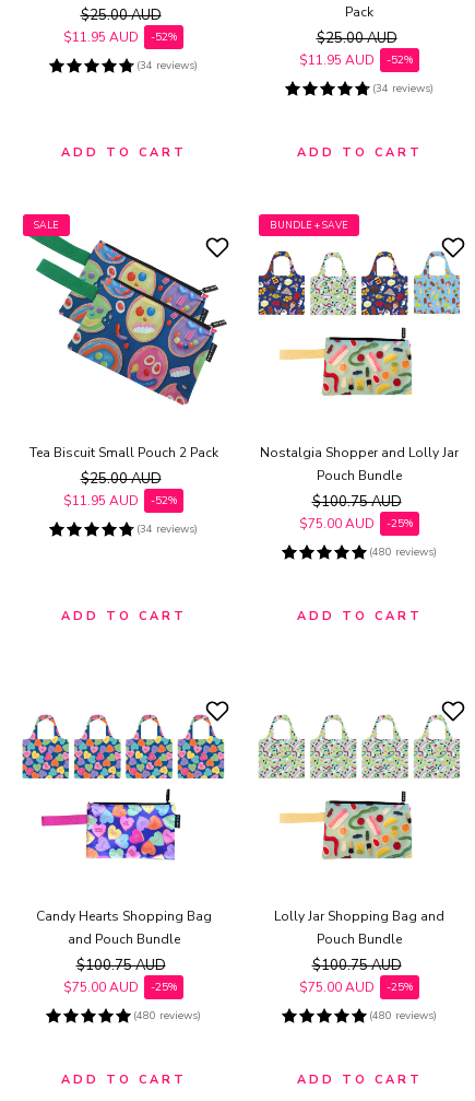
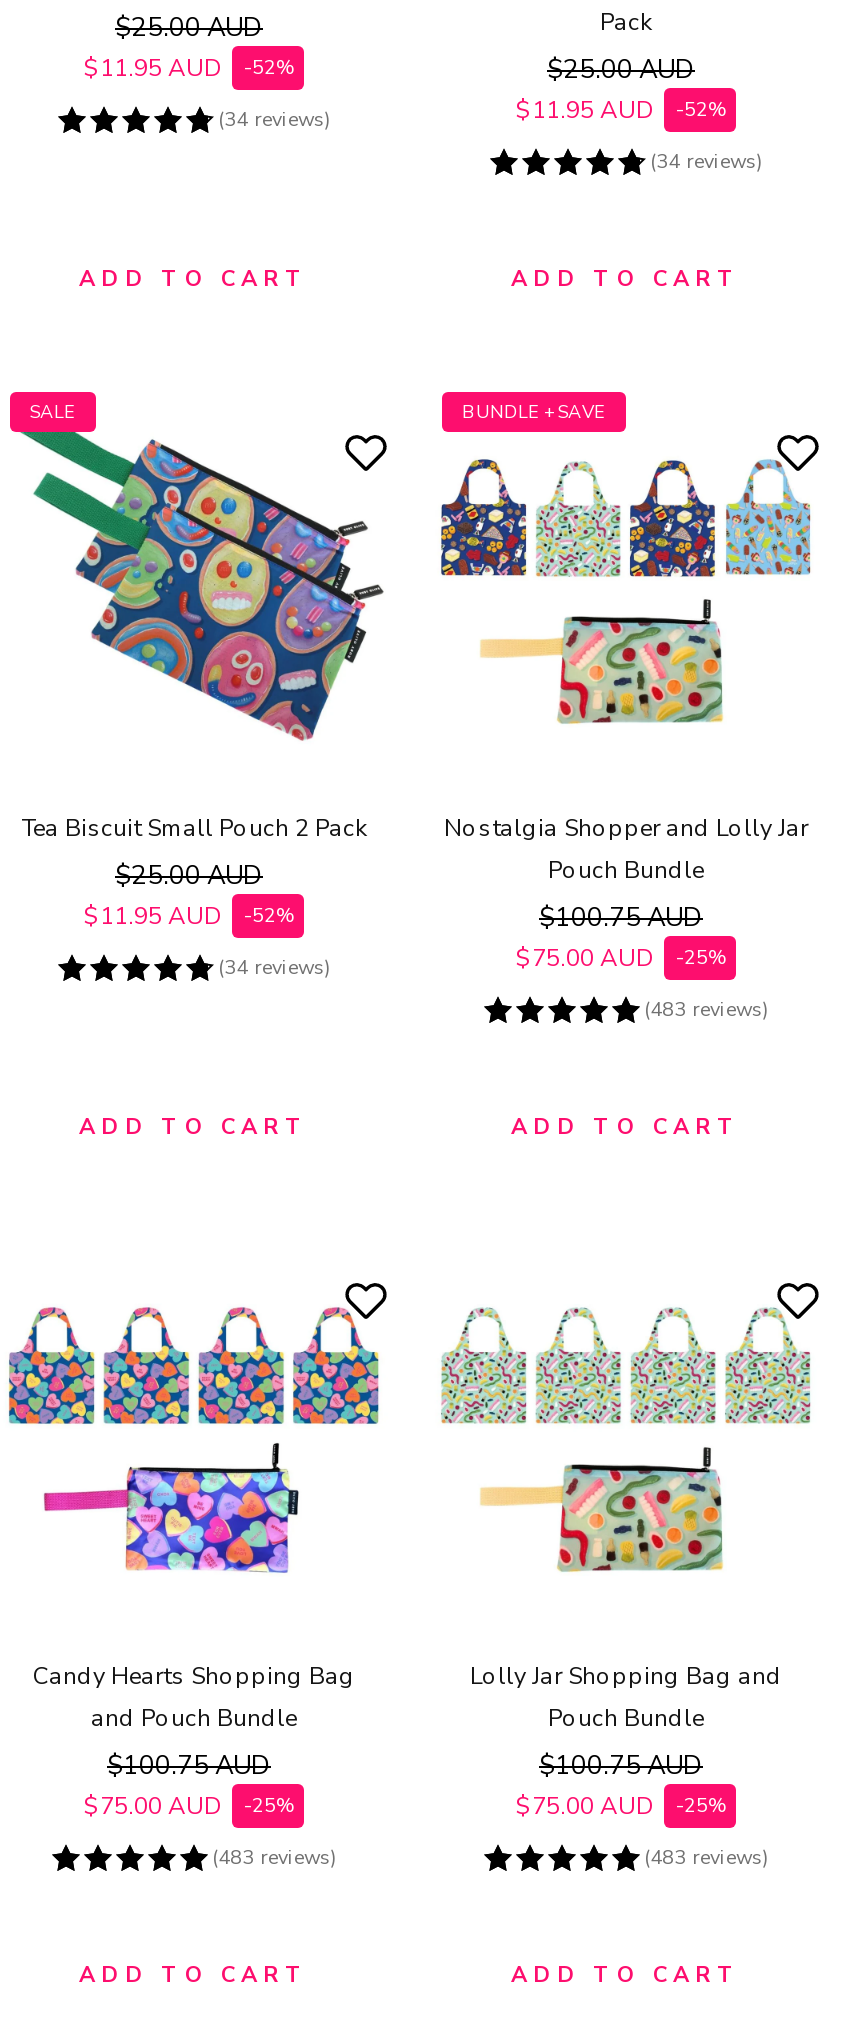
[369,544,437,560] (480 reviews) -> [644,996,768,1024] (483 reviews)
[133,1008,201,1023] (480 reviews) -> [212,1844,336,1872] (483 reviews)
[369,1008,437,1023] (480 reviews) -> [644,1844,768,1872] (483 reviews)

